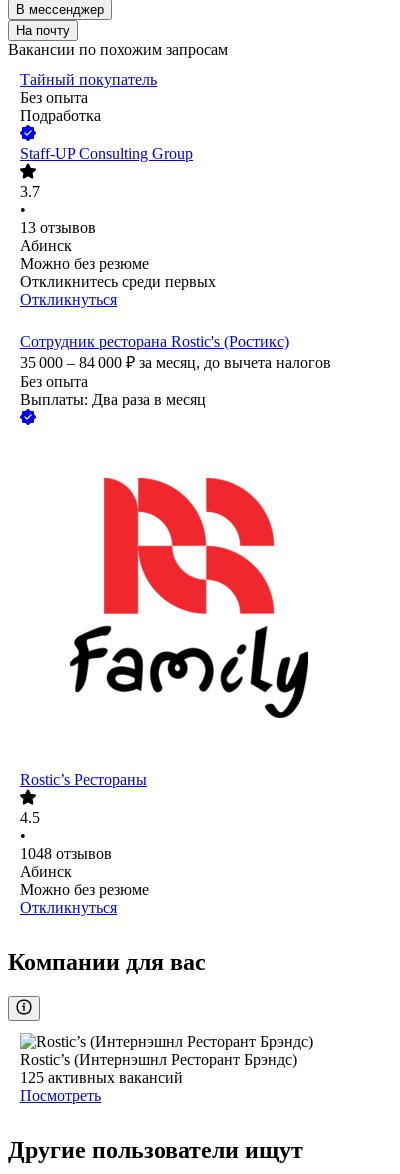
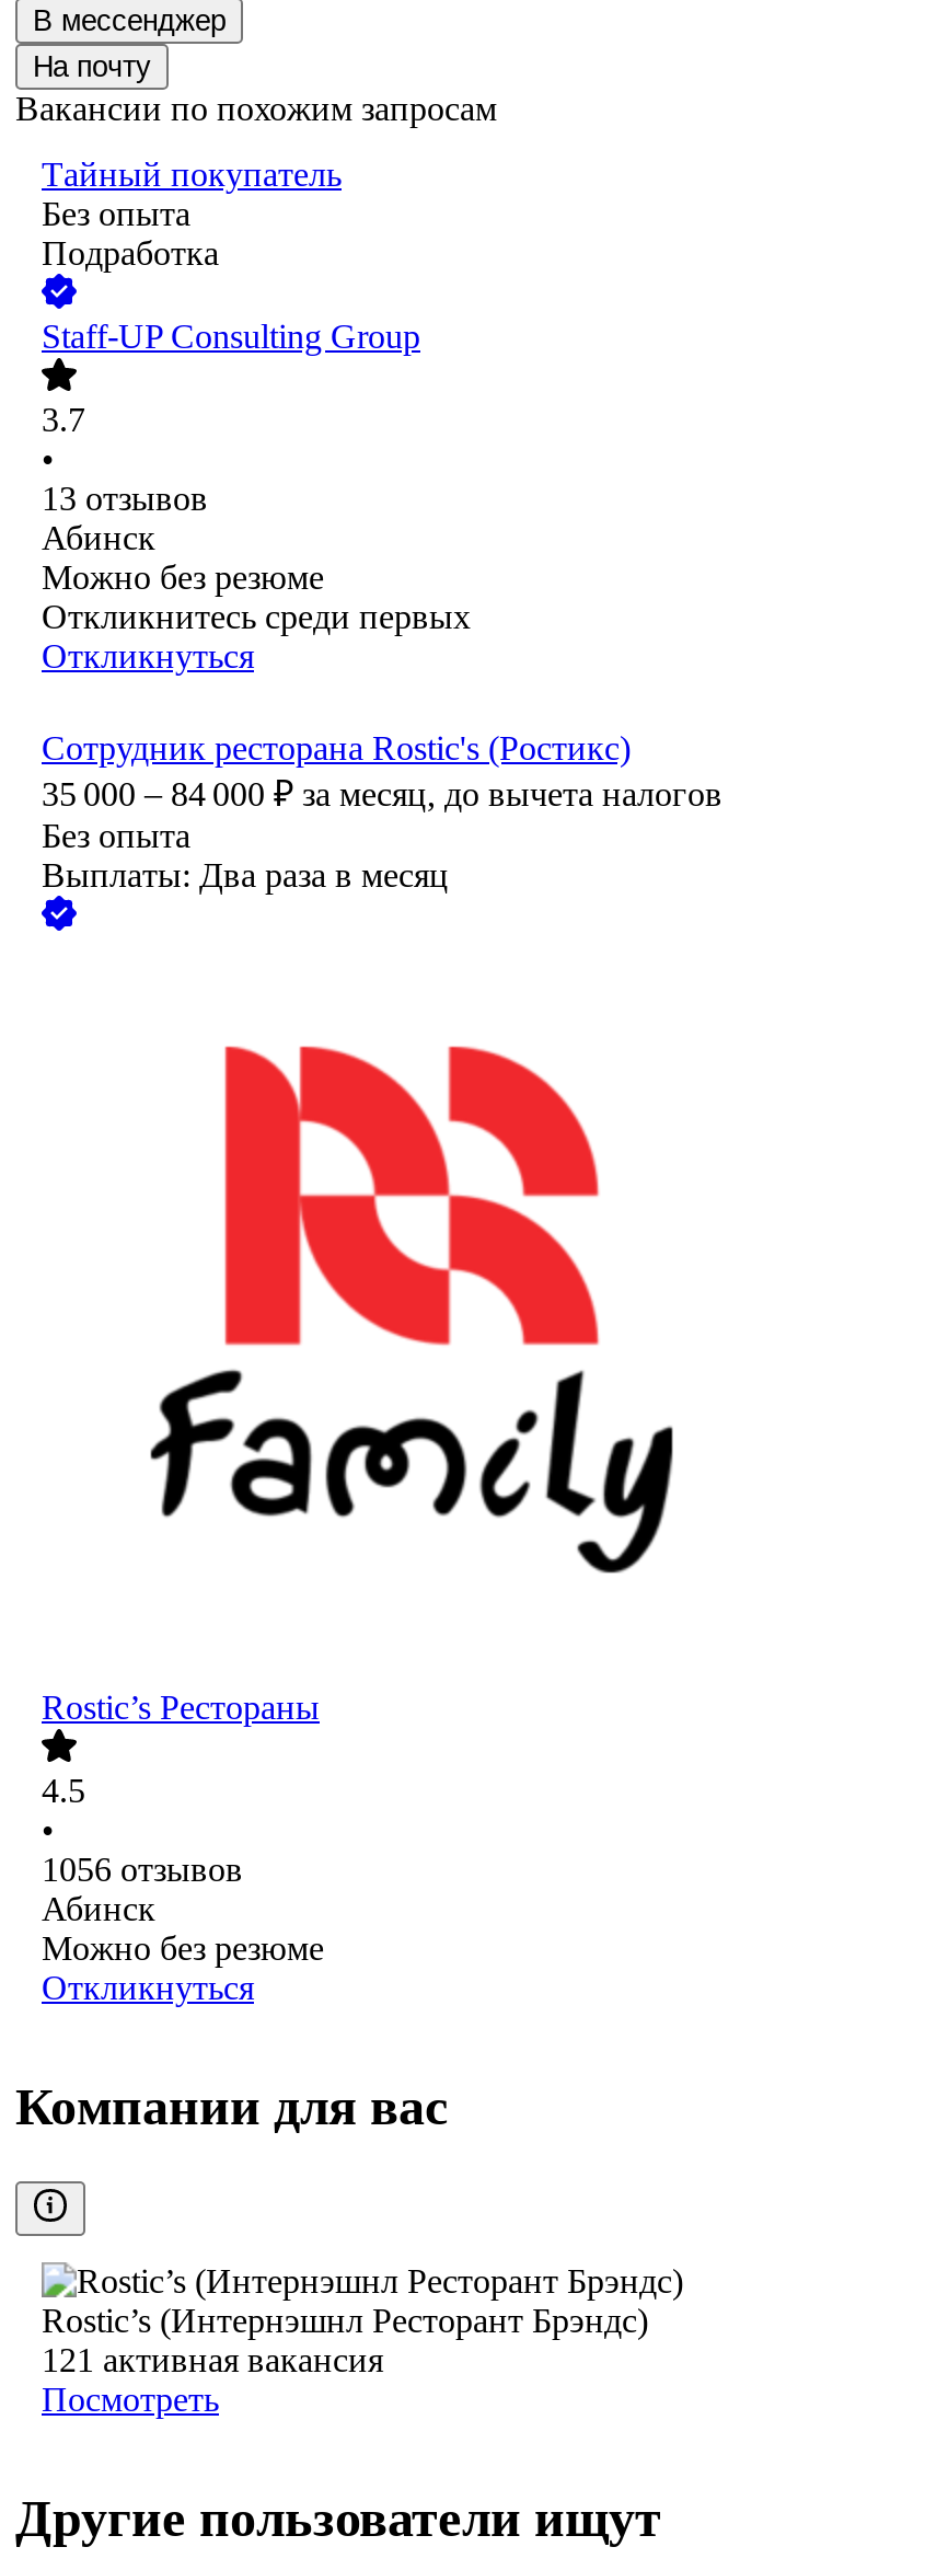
[20,845,112,862] 1048 отзывов -> [42,1852,243,1889] 1056 отзывов
[20,1069,183,1086] 125 активных вакансий -> [42,2342,383,2379] 121 активная вакансия

